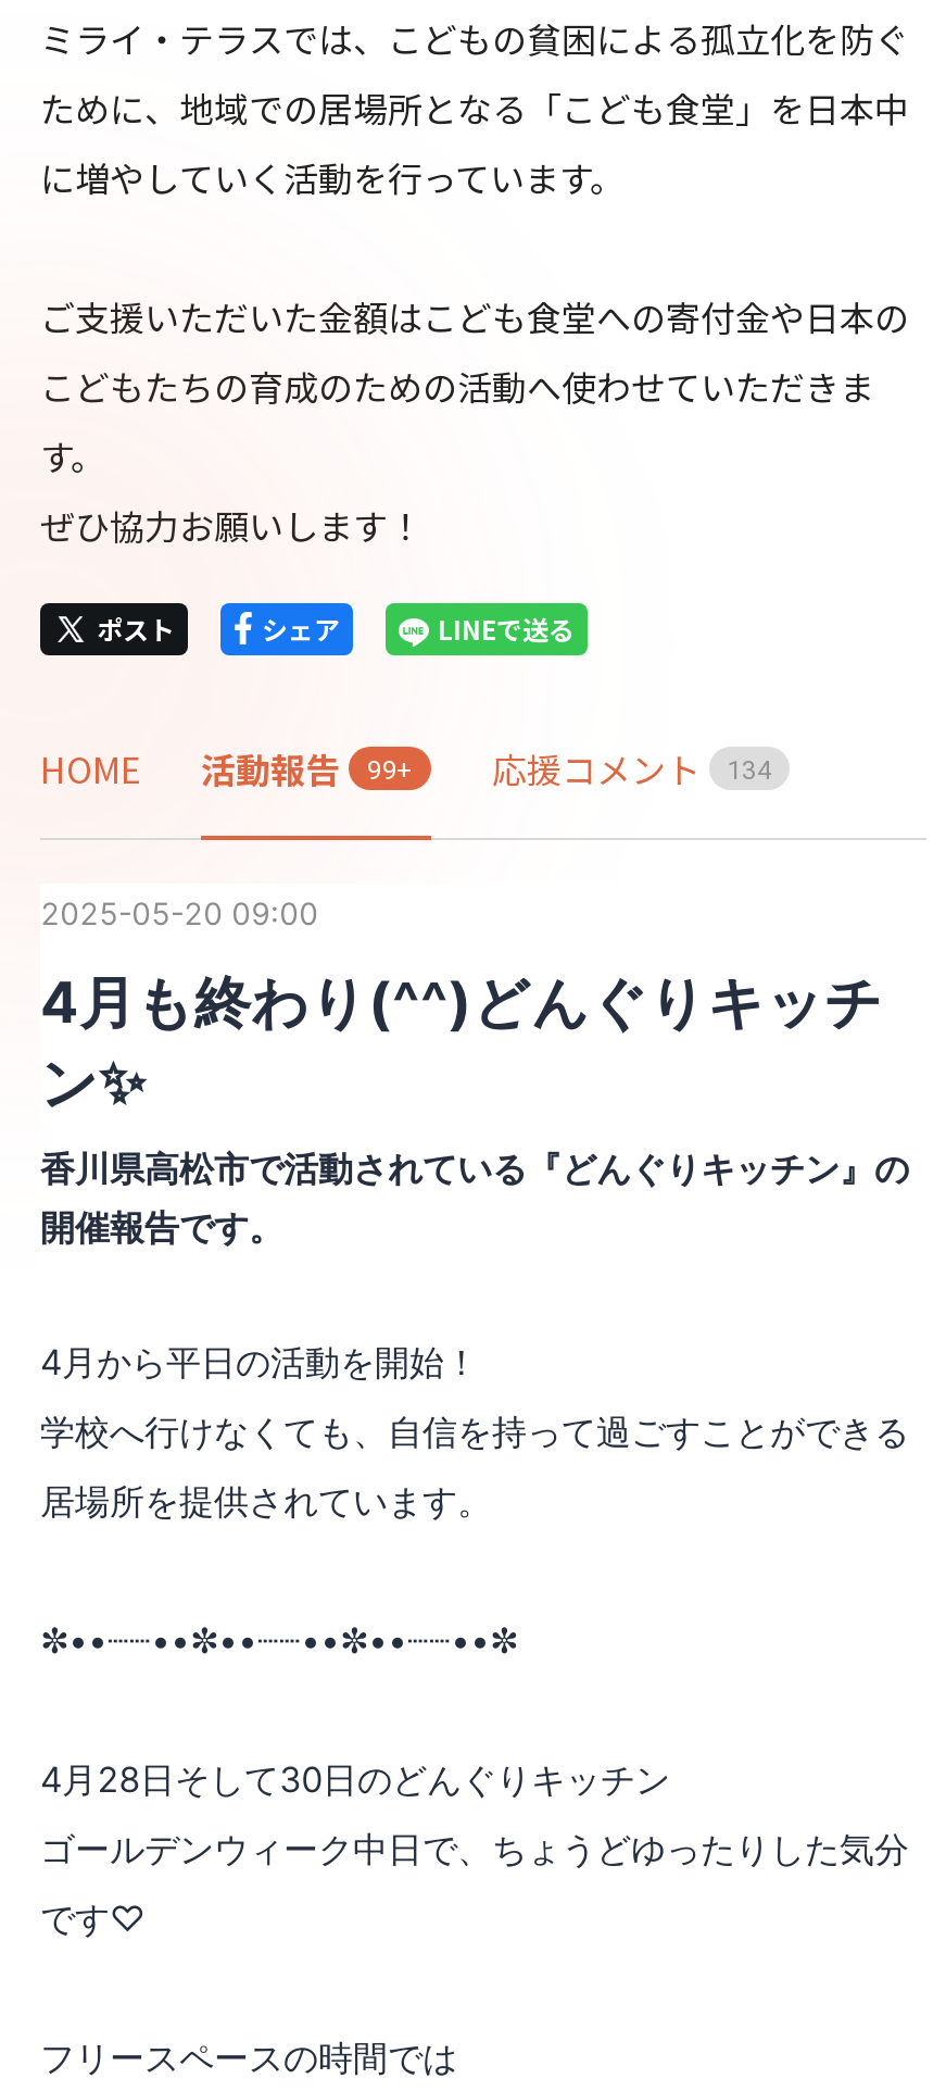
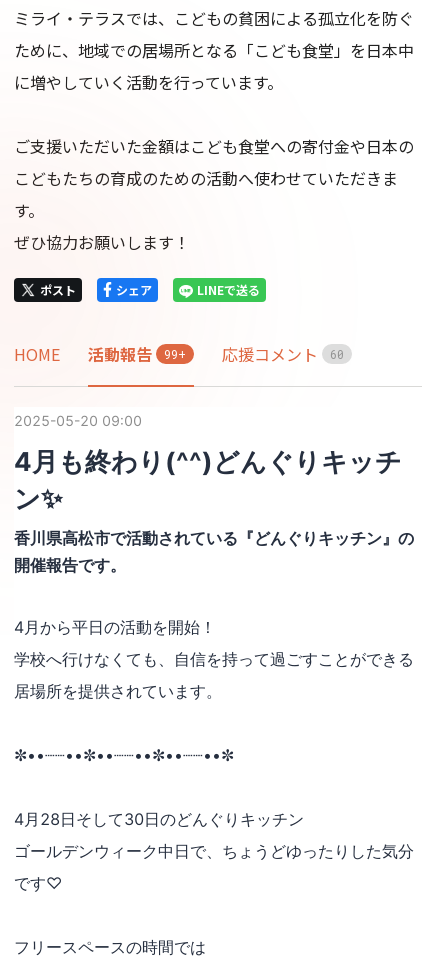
[492,741,772,793] 応援コメント 1 34 -> [222,341,344,365] 応援コメント 60

